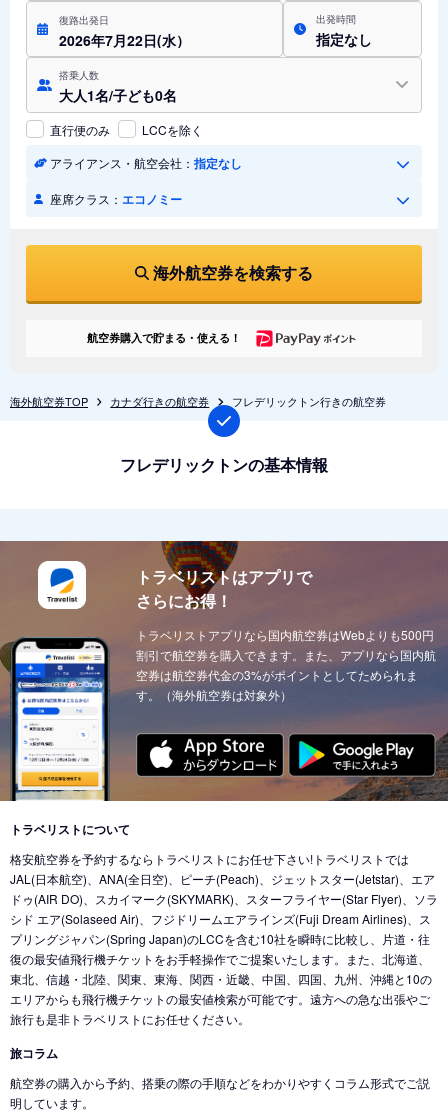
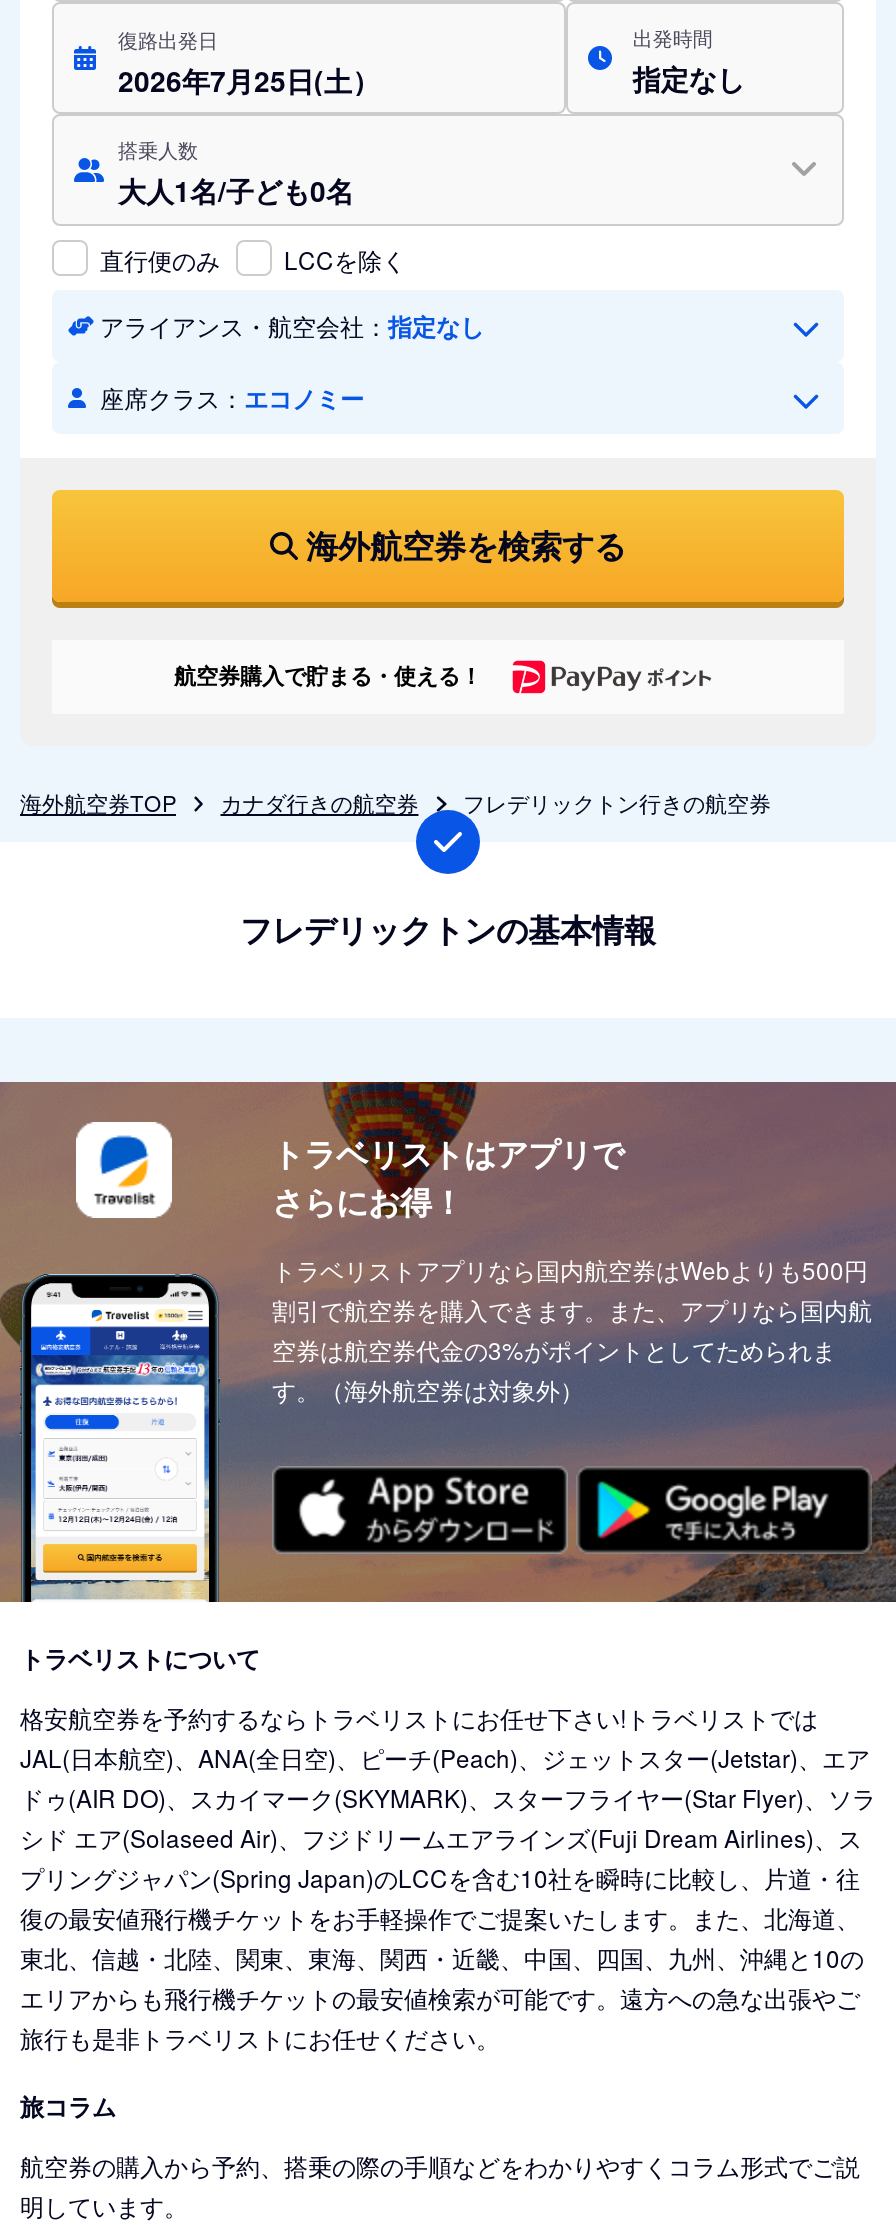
[59,30,190,50] 2026年7月22日(水） -> [118,60,380,100] 2026年7月25日(土）

